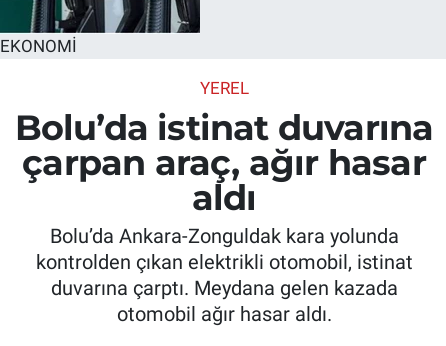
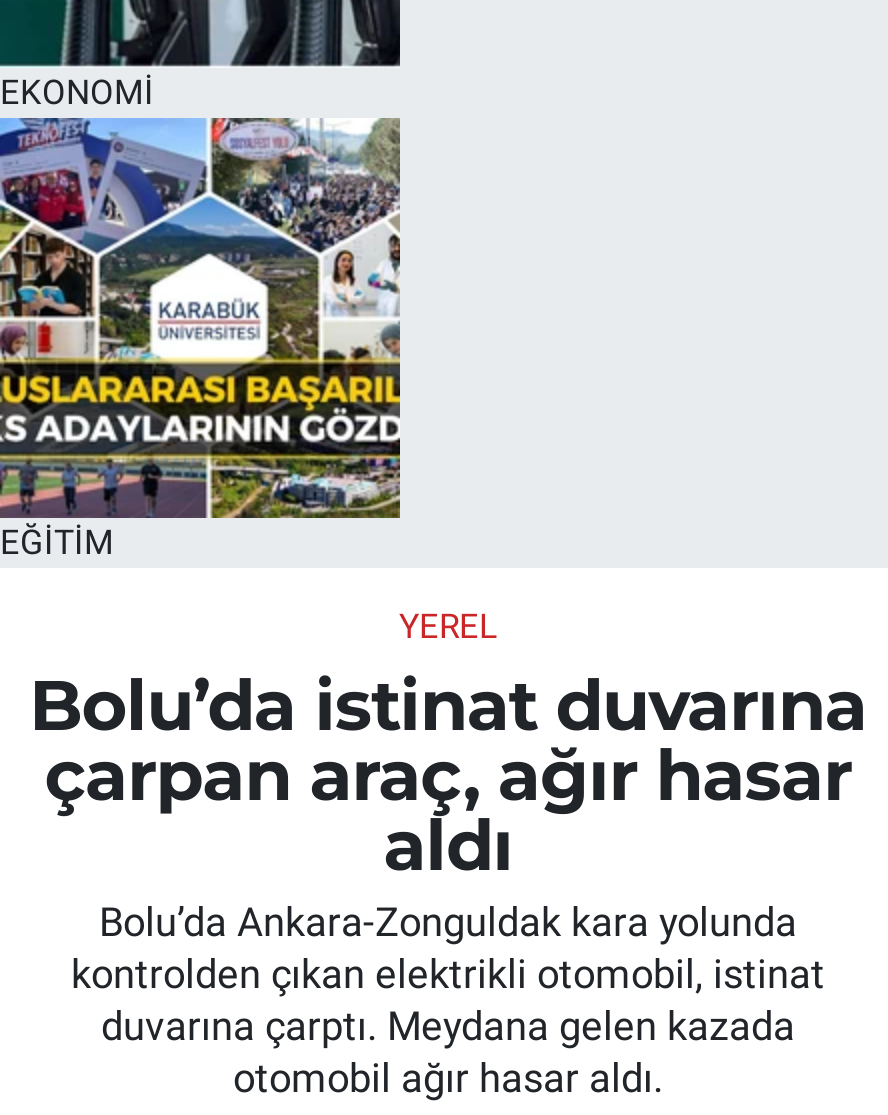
none -> [0,116,402,562] [image] | EĞİTİM

